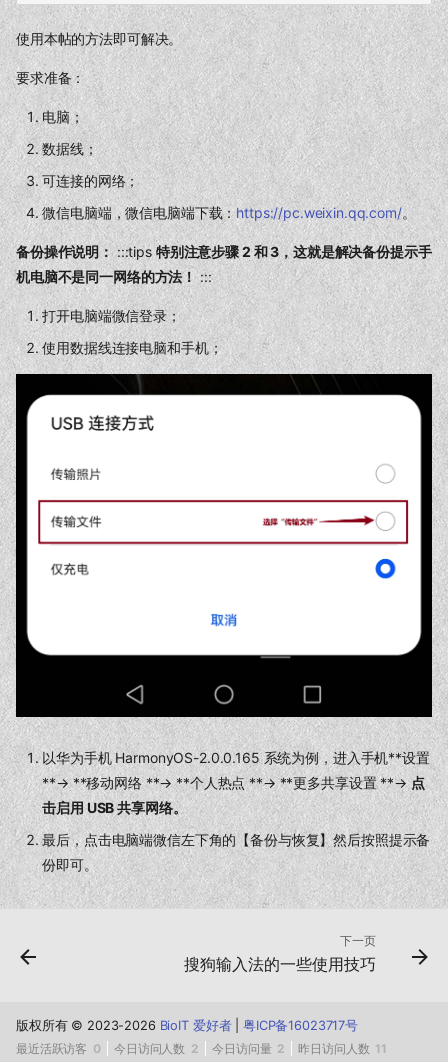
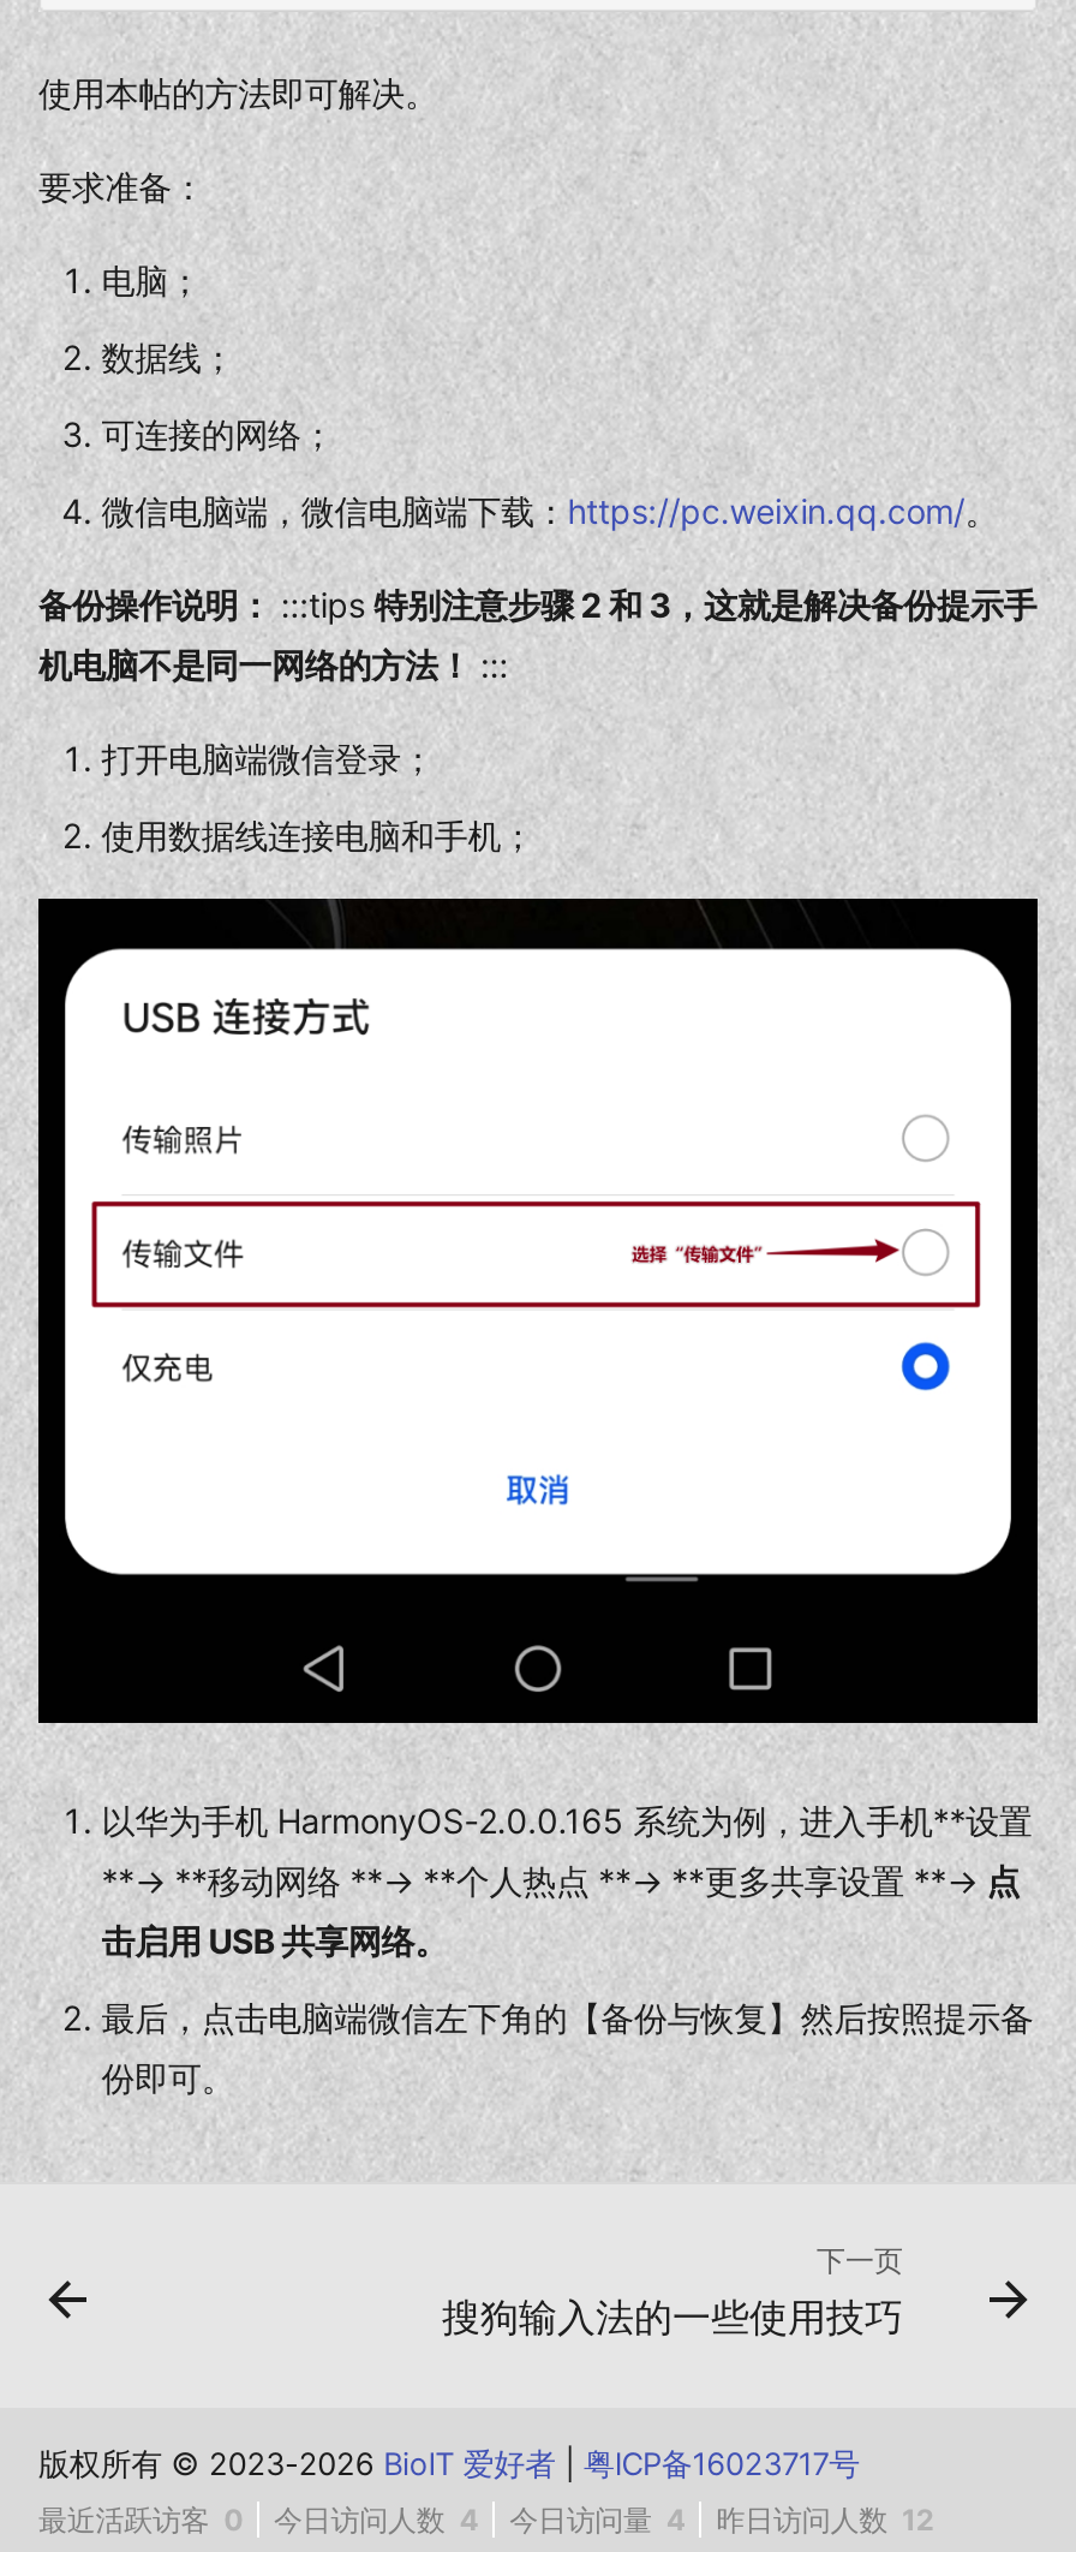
[114,1041,199,1056] 今日访问人数 2 -> [274,2502,478,2539] 今日访问人数 4
[212,1041,285,1056] 今日访问量 2 -> [509,2502,685,2539] 今日访问量 4
[298,1041,387,1056] 昨日访问人数 11 -> [716,2502,935,2539] 昨日访问人数 12

